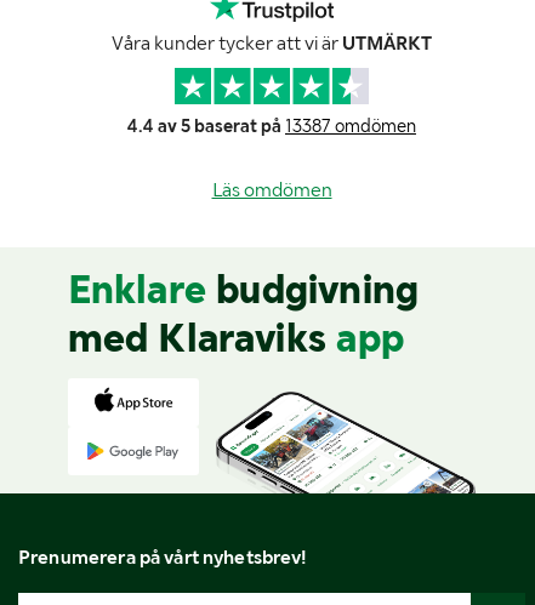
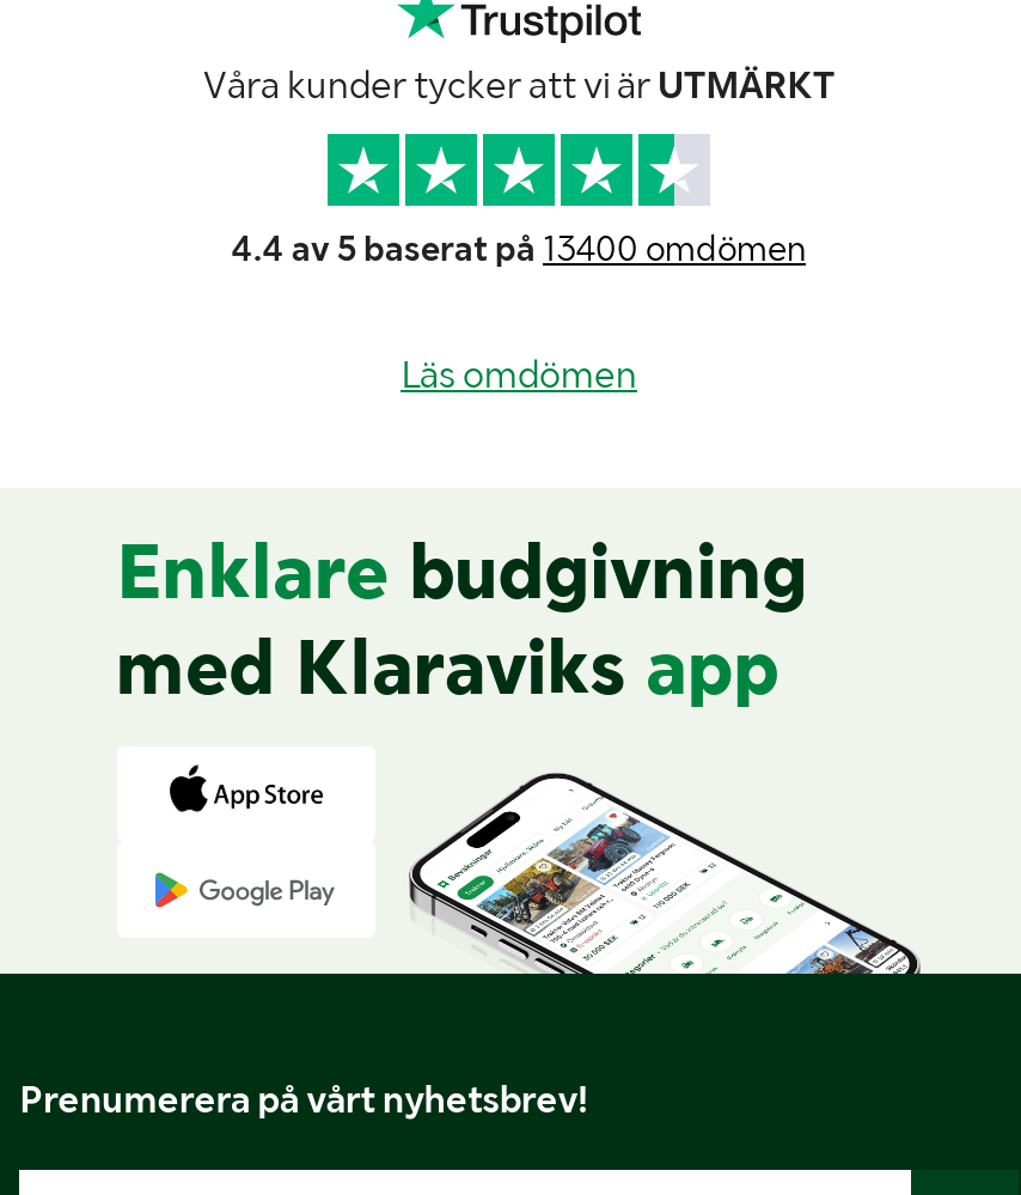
[127,115,416,136] 4.4 av 5 baserat på 13387 omdömen -> [232,226,806,269] 4.4 av 5 baserat på 13400 omdömen

